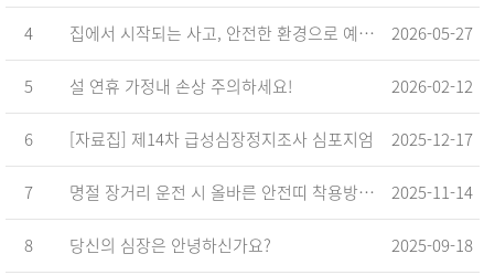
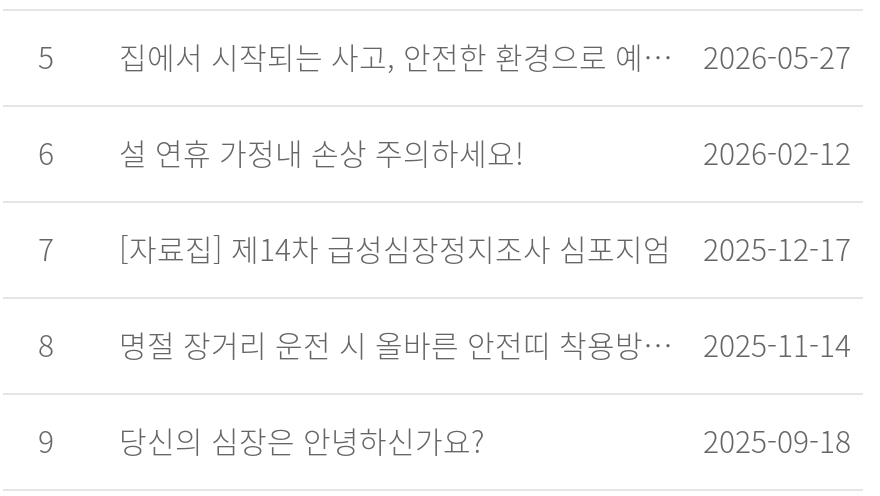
[25,21,34,45] 4 -> [38,35,54,79] 5
[25,74,292,98] 5 설 연휴 가정내 손상 주의하세요! -> [38,131,523,175] 6 설 연휴 가정내 손상 주의하세요!
[25,127,473,151] 6 [자료집] 제14차 급성심장정지조사 심포지엄 2025-12-17 -> [38,227,851,271] 7 [자료집] 제14차 급성심장정지조사 심포지엄 2025-12-17
[25,180,34,204] 7 -> [38,323,54,367] 8
[25,233,271,257] 8 당신의 심장은 안녕하신가요? -> [38,419,485,463] 9 당신의 심장은 안녕하신가요?

